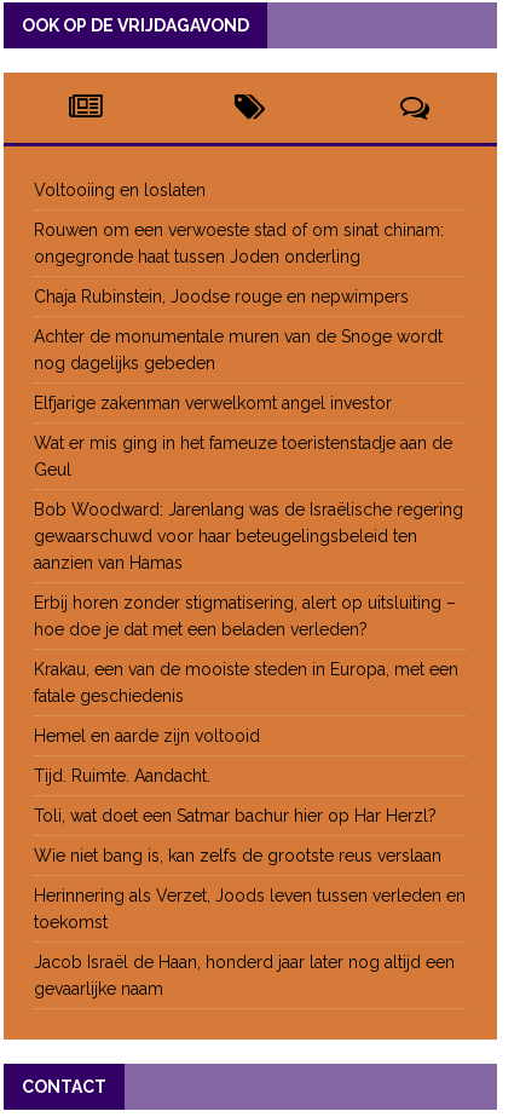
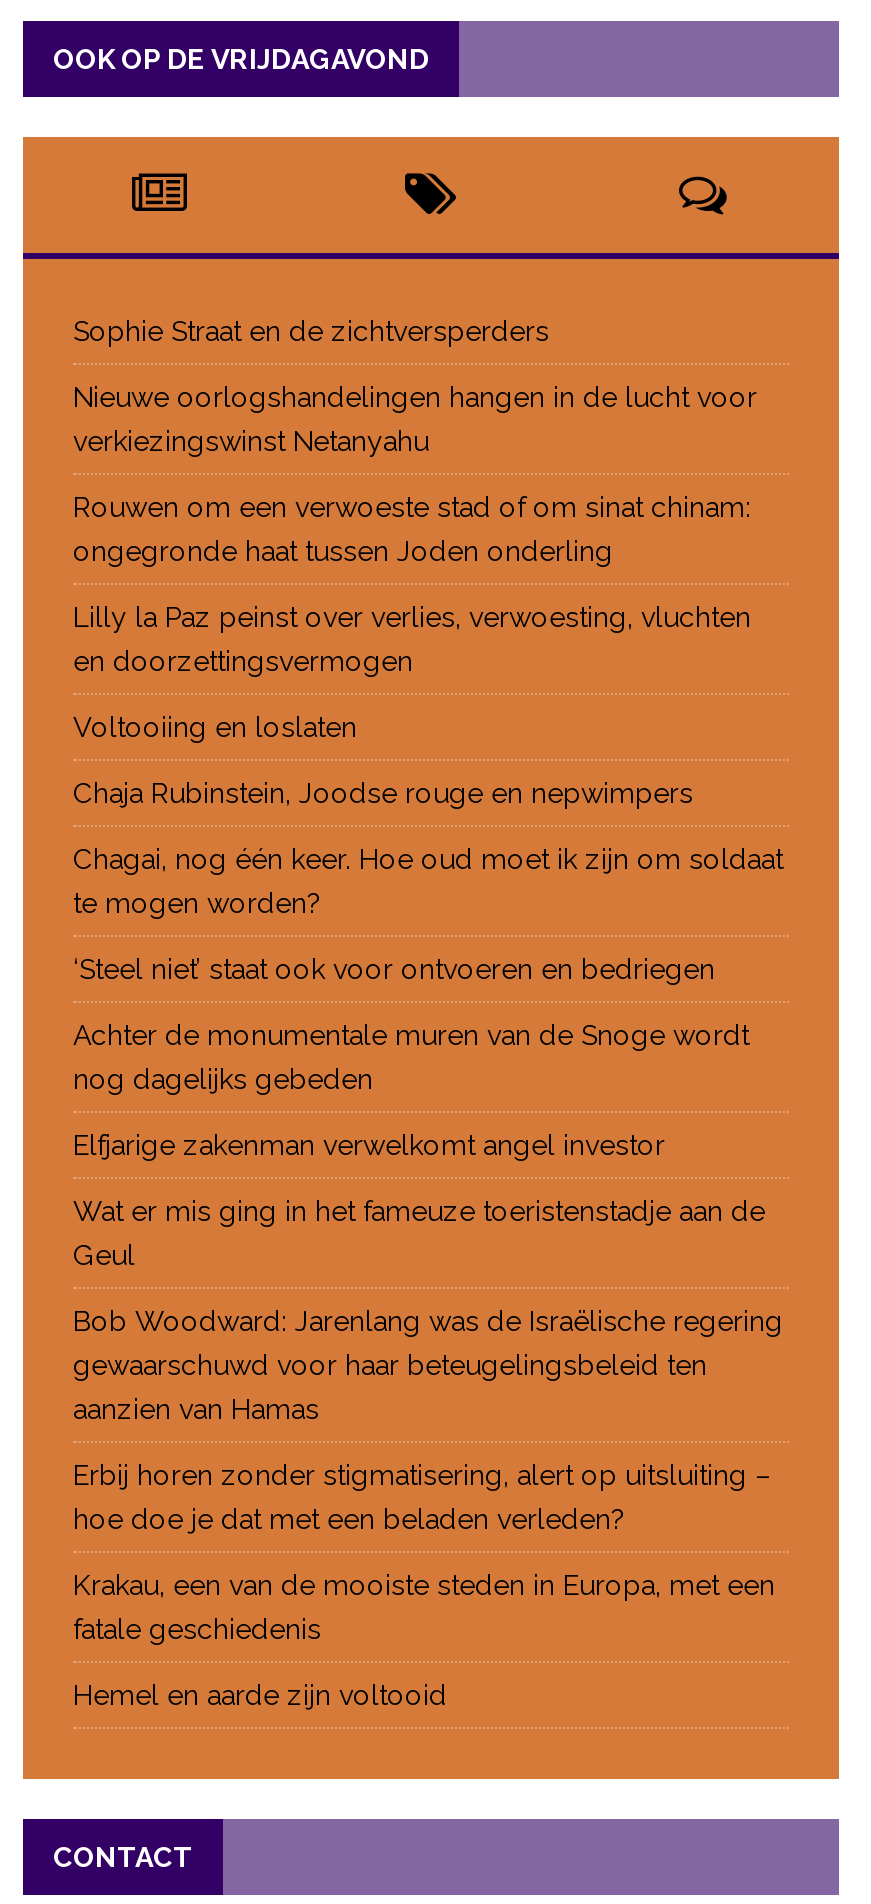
none -> [73,316,757,458] Sophie Straat en de zichtversperders | Nieuwe oorlogshandelingen hangen in de lucht voor | verkiezingswinst Netanyahu
moved [34,180,206,199] -> [73,712,357,744]: Voltooiing en loslaten
moved [34,220,444,266] -> [73,492,751,568]: Rouwen om een verwoeste stad of om sinat chinam: | ongegronde haat tussen Joden onderling
none -> [73,602,751,678] Lilly la Paz peinst over verlies, verwoesting, vluchten | en doorzettingsvermogen
moved [34,287,409,306] -> [73,778,693,810]: Chaja Rubinstein, Joodse rouge en nepwimpers
none -> [73,844,783,986] Chagai, nog één keer. Hoe oud moet ik zijn om soldaat | te mogen worden? | ‘Steel niet’ staat ook voor ontvoeren en bedriegen
moved [34,327,463,745] -> [73,1020,783,1712]: Achter de monumentale muren van de Snoge wordt | nog dagelijks gebeden | Elfjarige zakenman verwelkomt angel investor | ... | fatale geschiedenis | Hemel en aarde zijn voltooid
[34,766,466,998] Tijd. Ruimte. Aandacht. | Toli, wat doet een Satmar bachur hier op Har Herzl? | Wie niet bang is, kan zelfs de grootste reus verslaan | Herinnering als Verzet, Joods leven tussen verleden en | toekomst | Jacob Israël de Haan, honderd jaar later nog altijd een | gevaarlijke naam -> none

